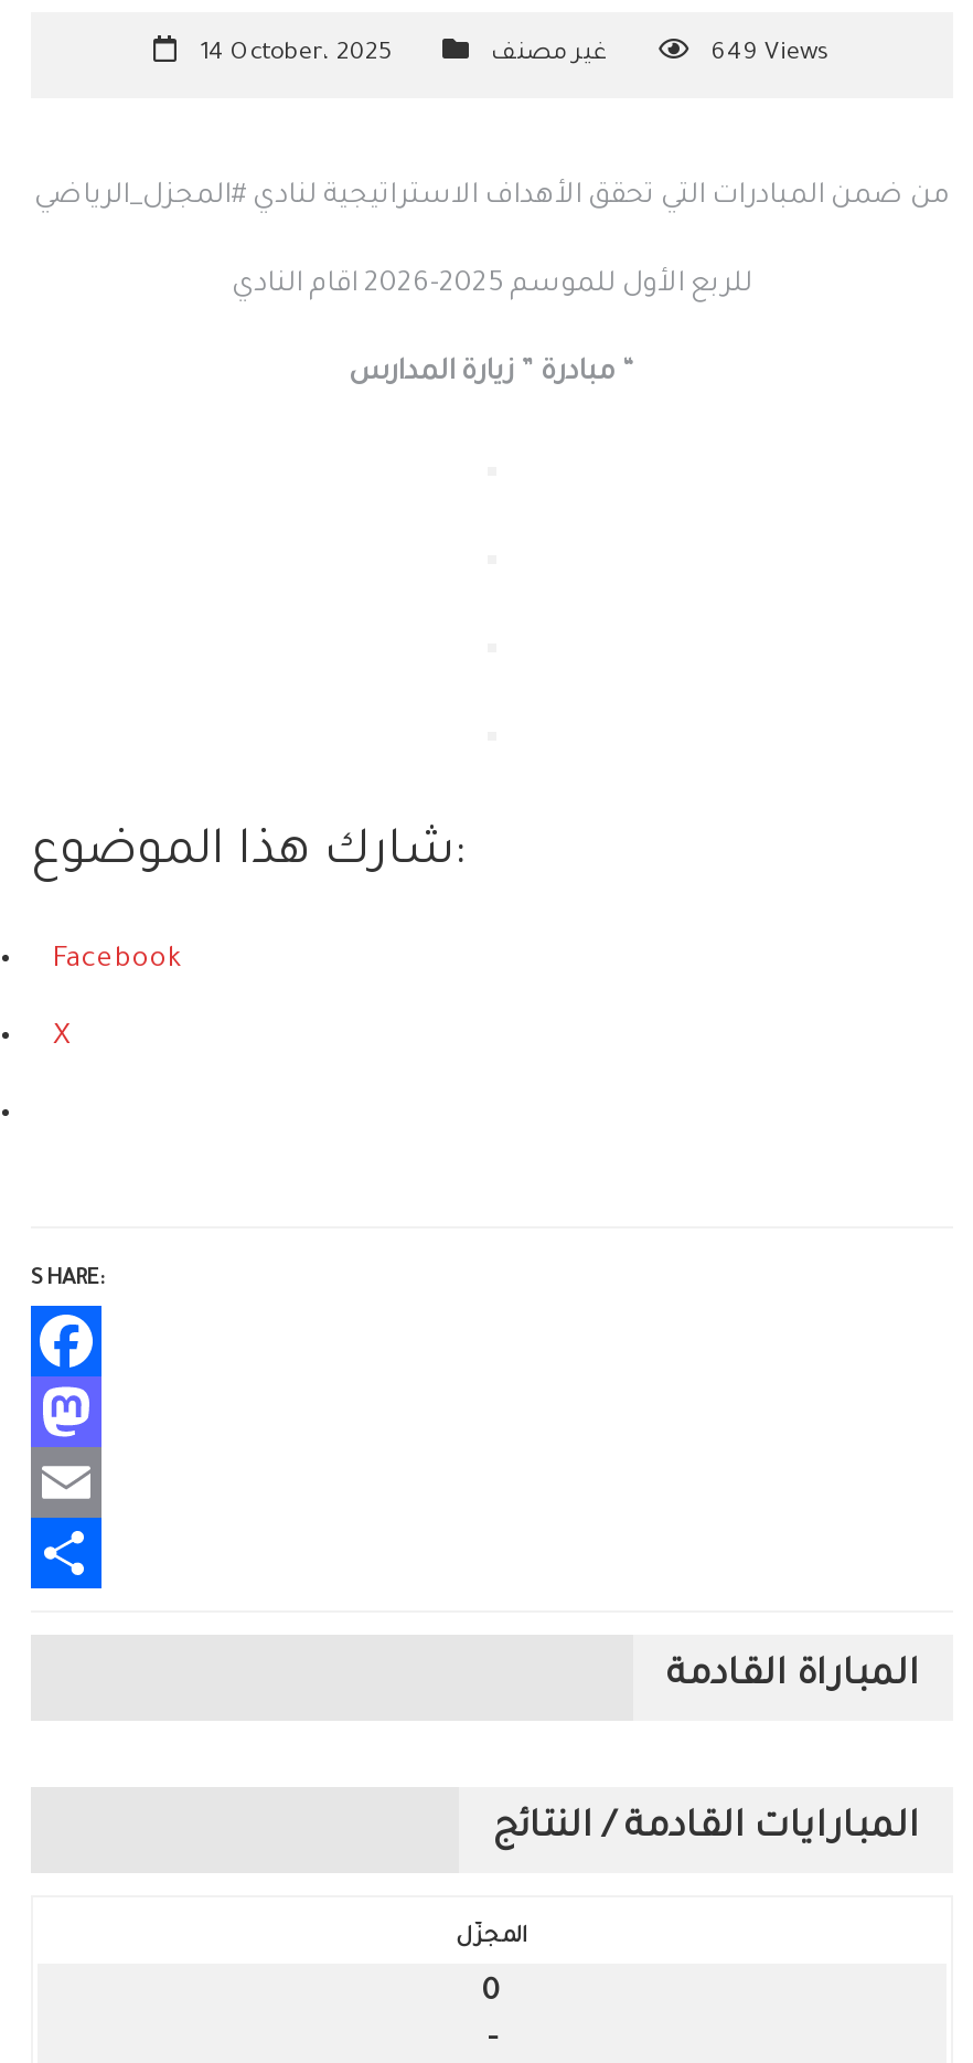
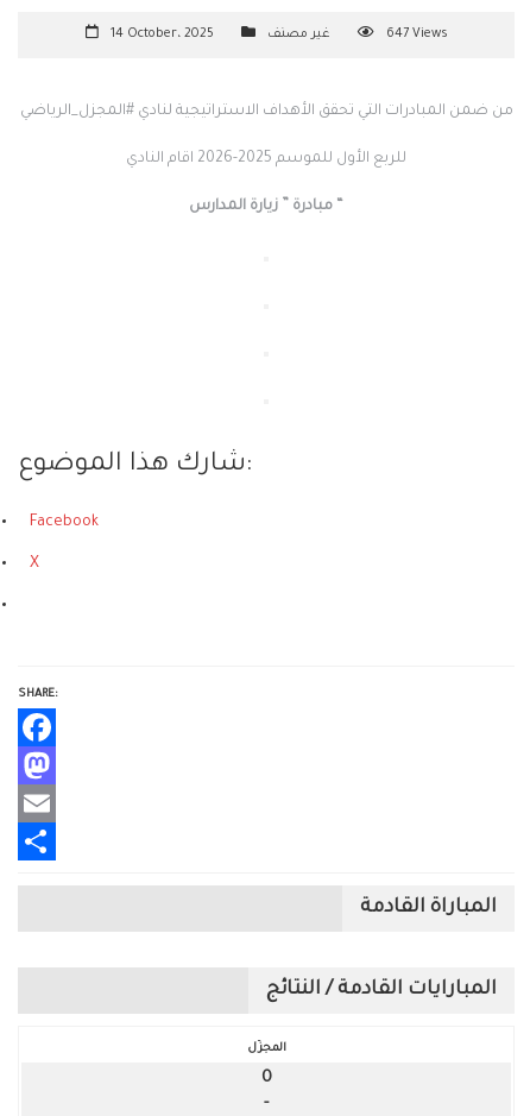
[712,41,831,67] 649 Views -> [386,27,447,42] 647 Views

